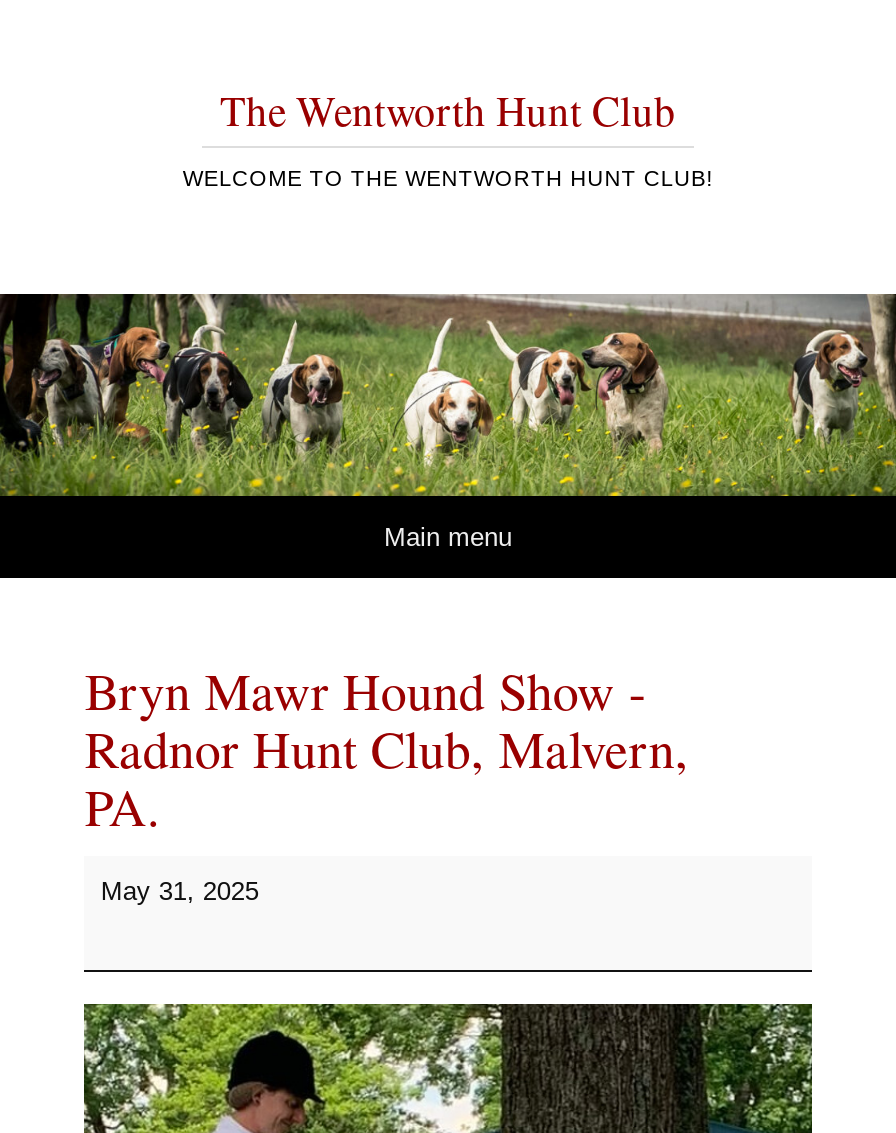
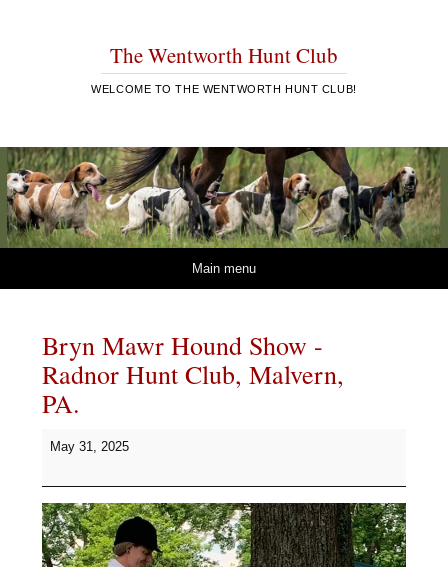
[6,292,890,498] [image] -> [3,146,445,248] [image]

